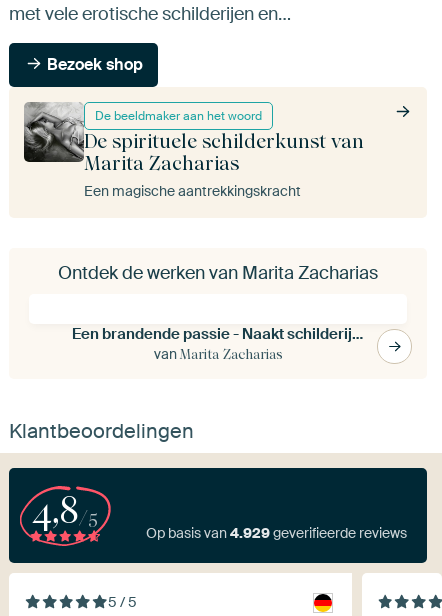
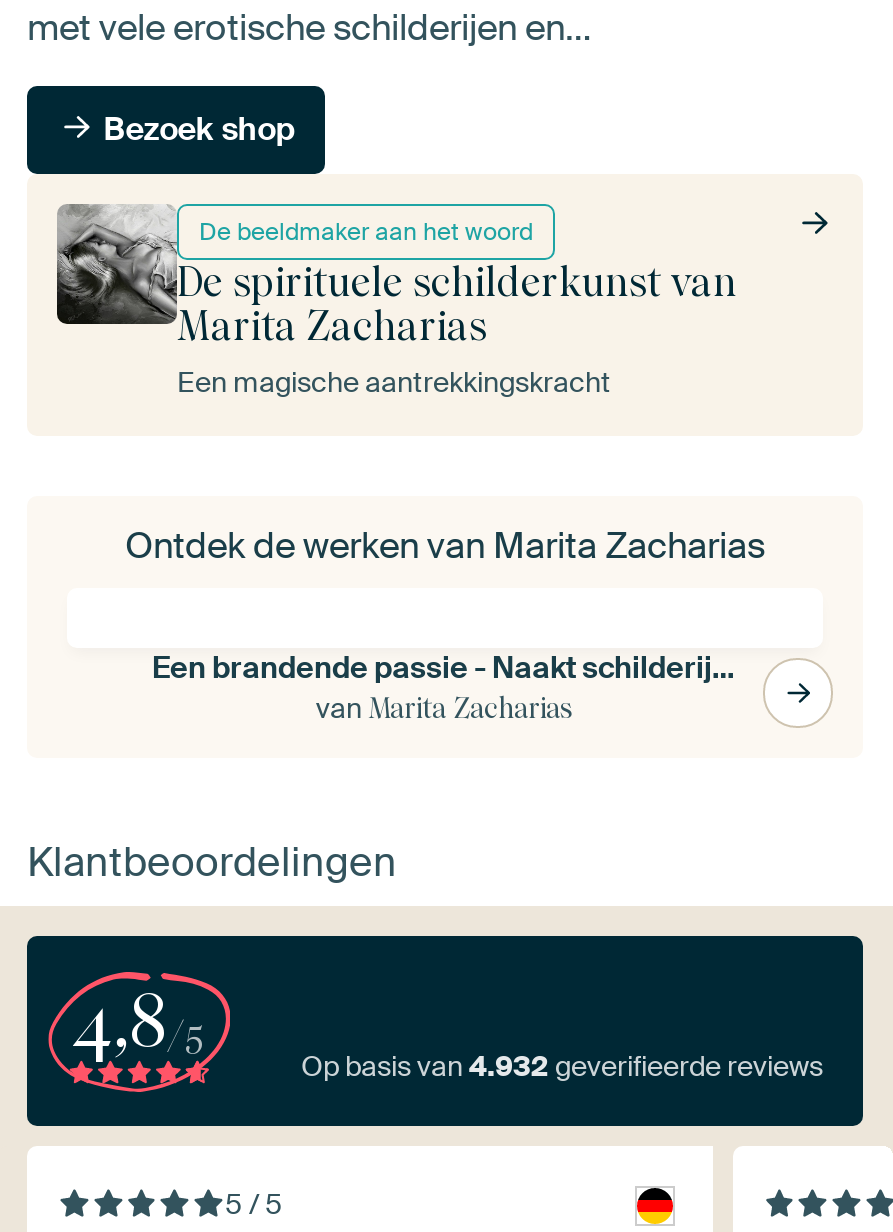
[146,524,407,542] Op basis van 4.929 geverifieerde reviews -> [301,1048,823,1084] Op basis van 4.932 geverifieerde reviews

